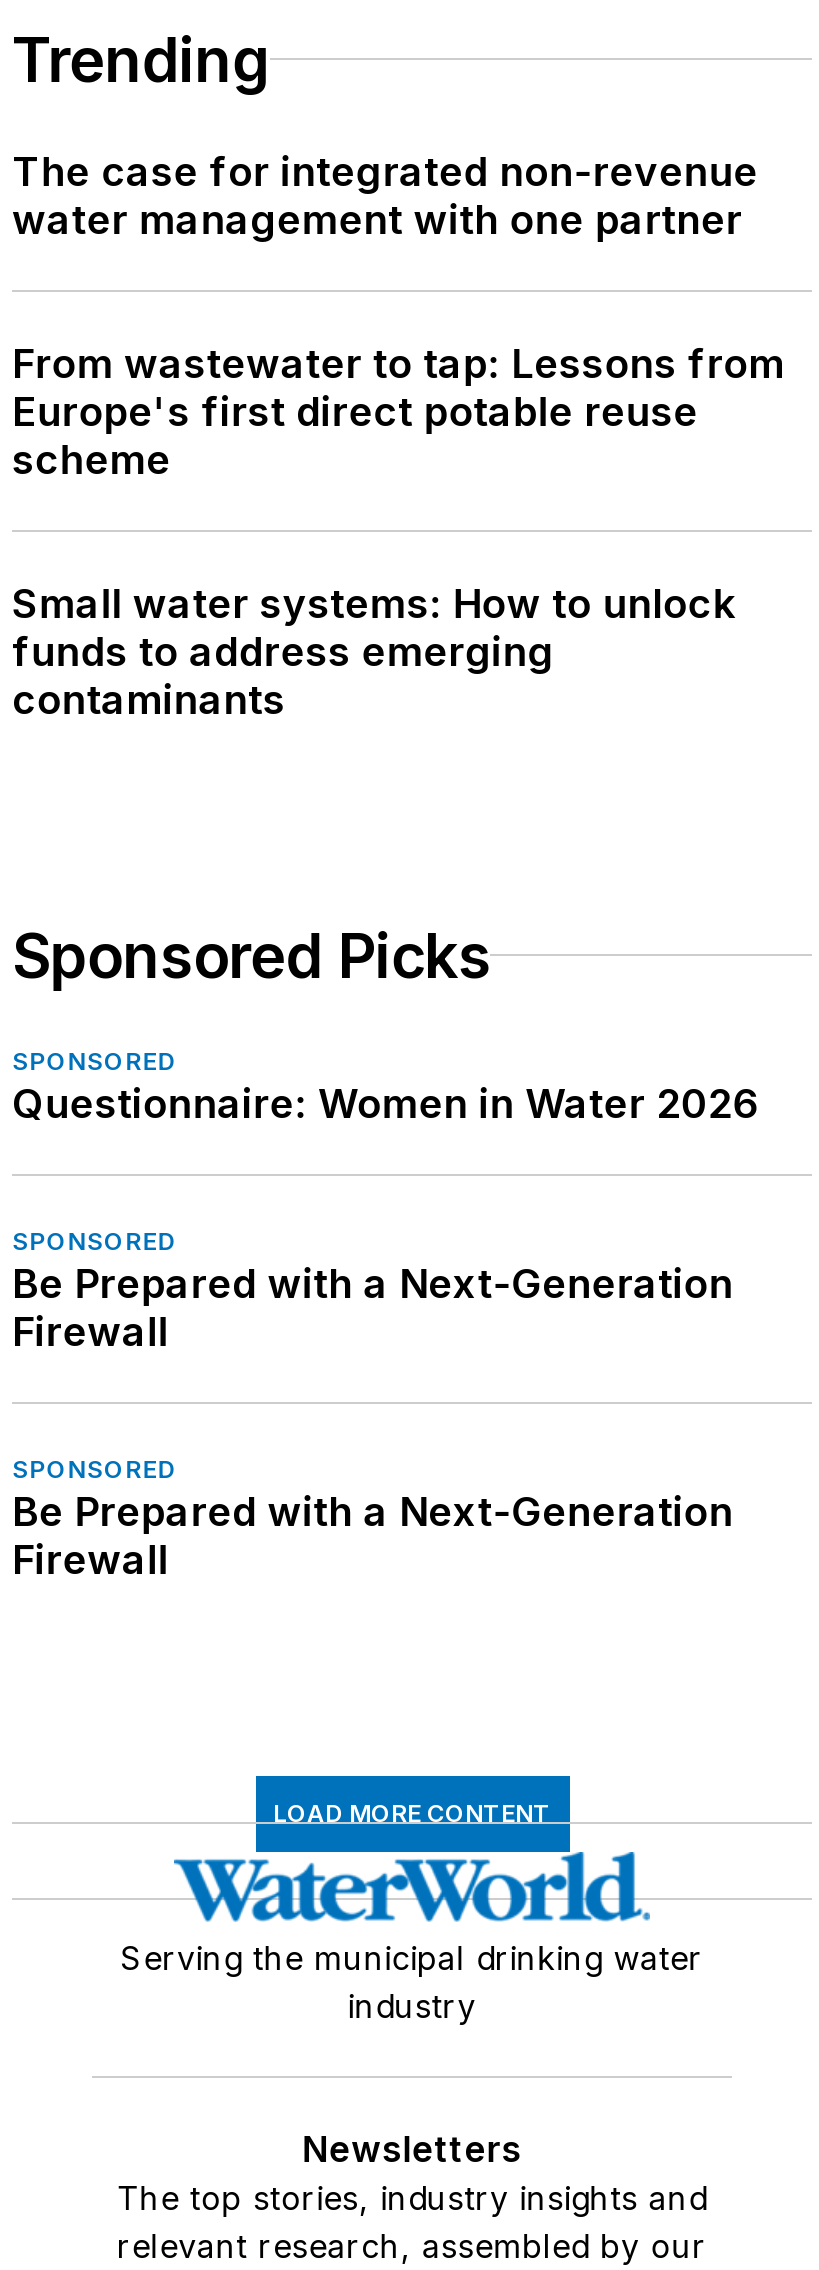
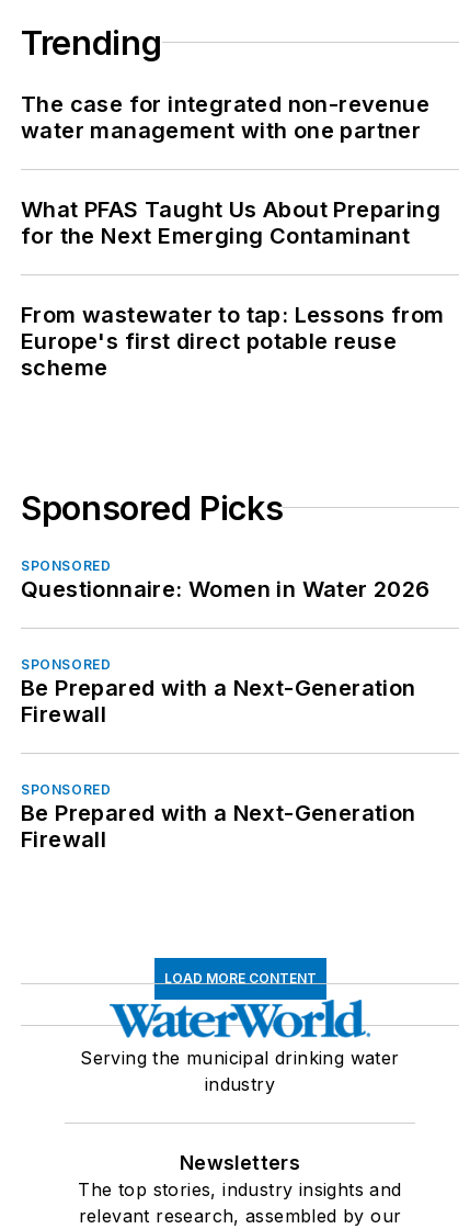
none -> [21,196,440,249] What PFAS Taught Us About Preparing | for the Next Emerging Contaminant
moved [12,339,785,483] -> [21,301,444,380]: From wastewater to tap: Lessons from | Europe's first direct potable reuse | scheme
[12,579,735,723] Small water systems: How to unlock | funds to address emerging | contaminants -> none

